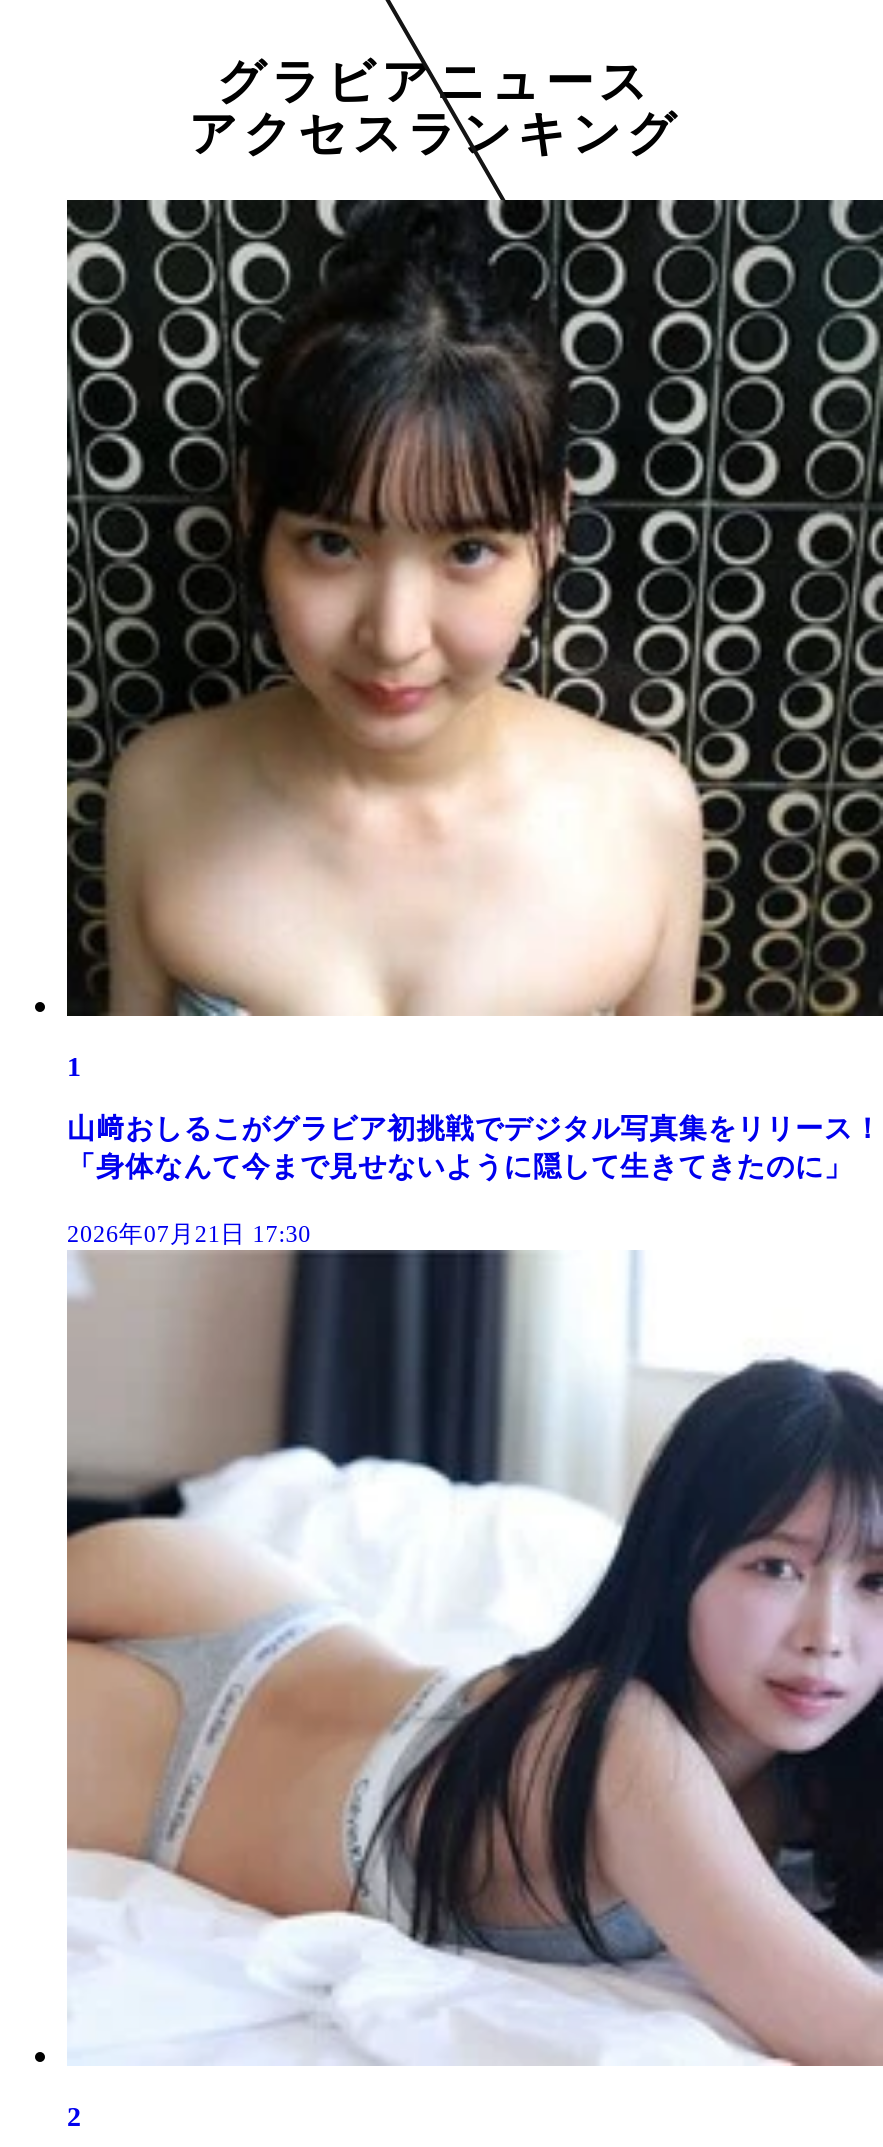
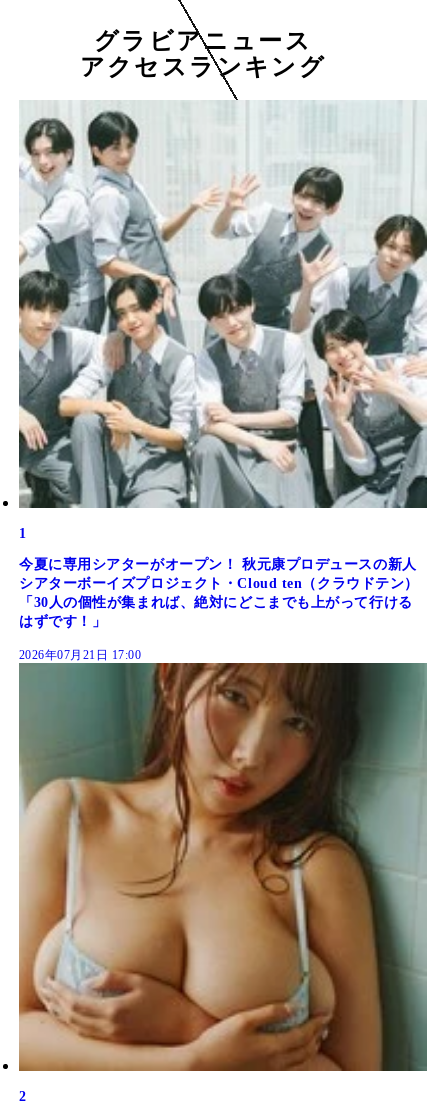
[65,198,877,1018] [image] -> [18,100,424,509] [image]
[67,1114,882,1182] 山﨑おしるこがグラビア初挑戦でデジタル写真集をリリース！ | 「身体なんて今まで見せないように隠して生きてきたのに」 -> [19,557,419,629] 今夏に専用シアターがオープン！ 秋元康プロデュースの新人 | シアターボーイズプロジェクト・Cloud ten（クラウドテン） | 「30人の個性が集まれば、絶対にどこまでも上がって行ける | はずです！」
[67,1220,311,1248] 2026年07月21日 17:30 -> [19,648,141,662] 2026年07月21日 17:00
[67,1248,877,2068] [image] -> [18,662,424,1072] [image]

